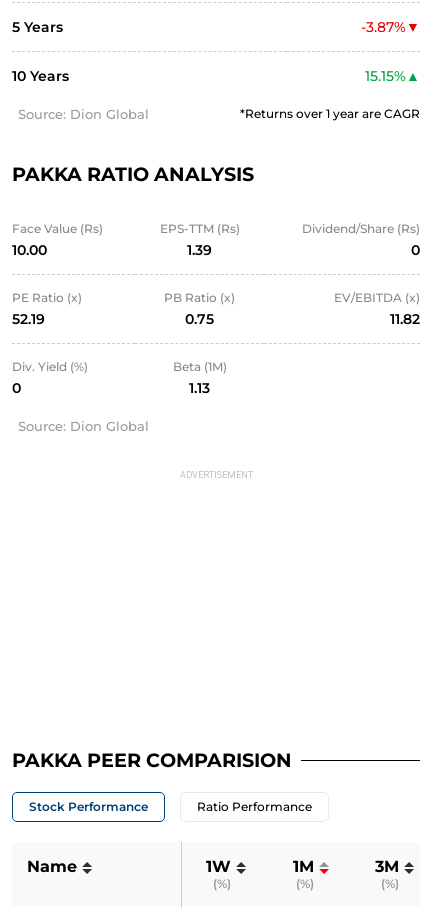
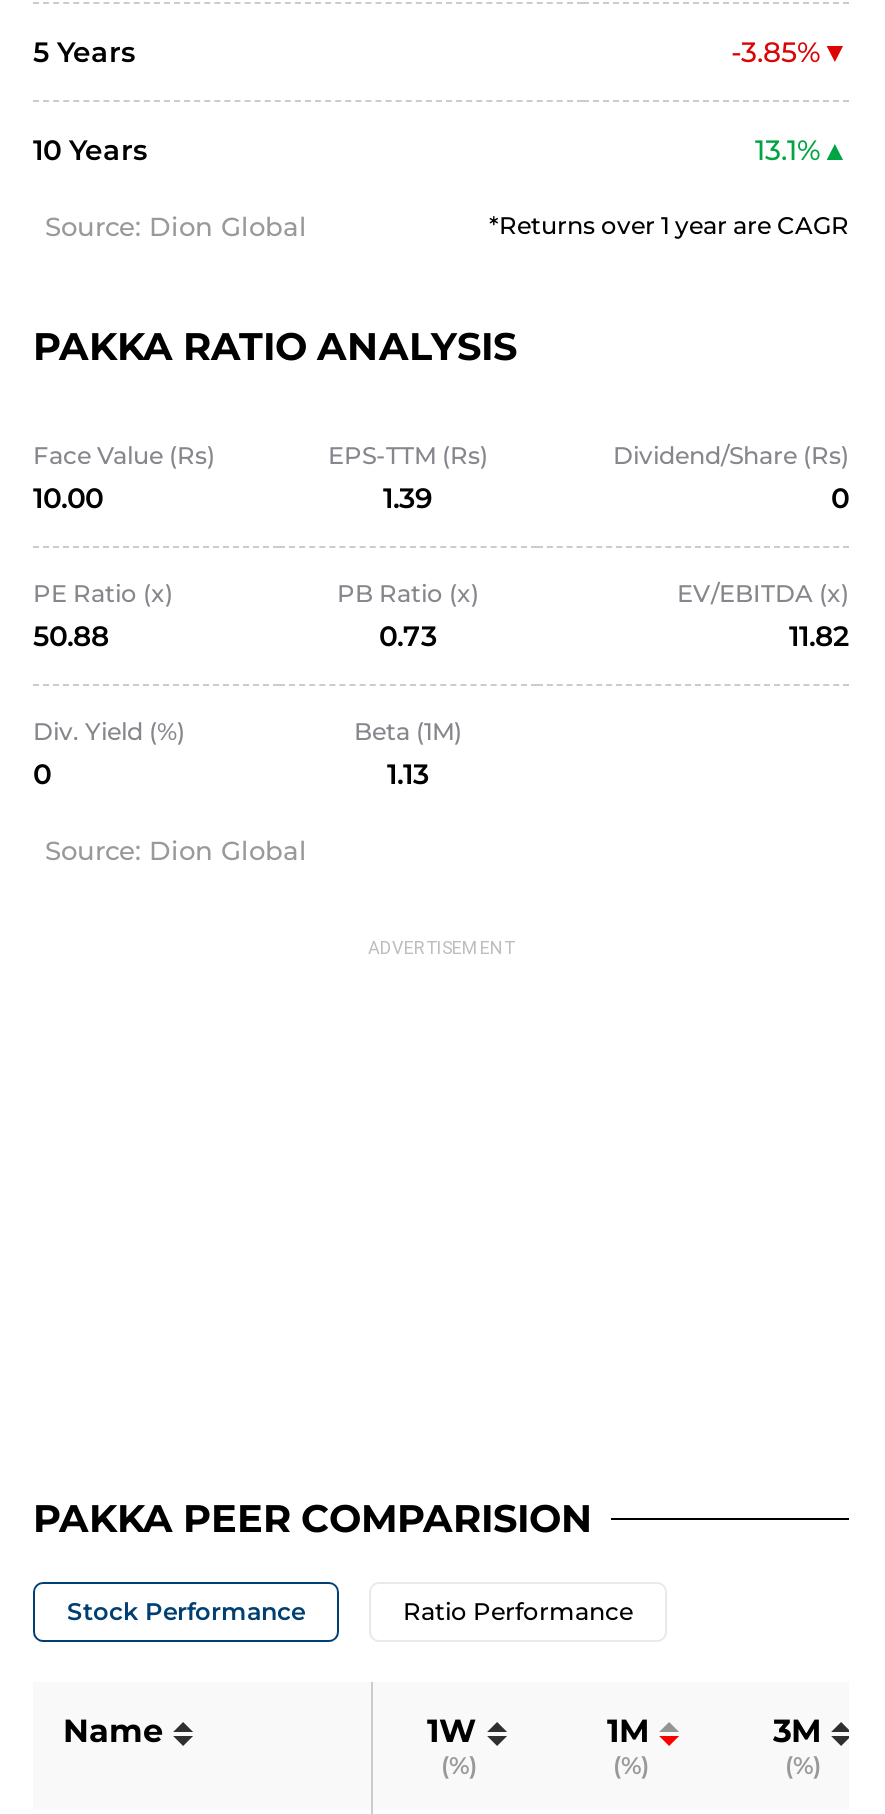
[361,18,406,36] -3.87% -> [731,34,821,70] -3.85%
[365,67,406,85] 15.15% -> [755,132,821,168] 13.1%
[12,310,45,328] 52.19 -> [33,618,109,654] 50.88
[185,310,214,328] 0.75 -> [379,618,437,654] 0.73

